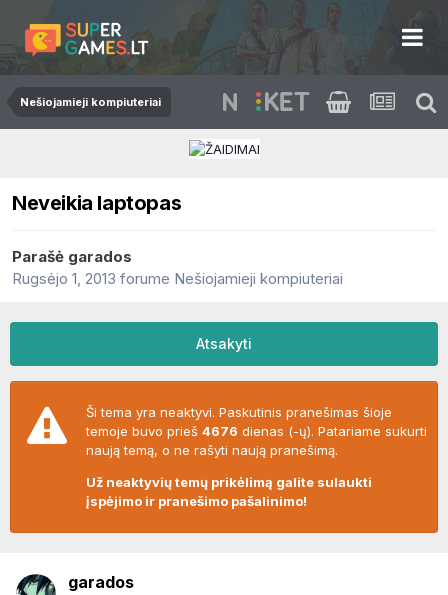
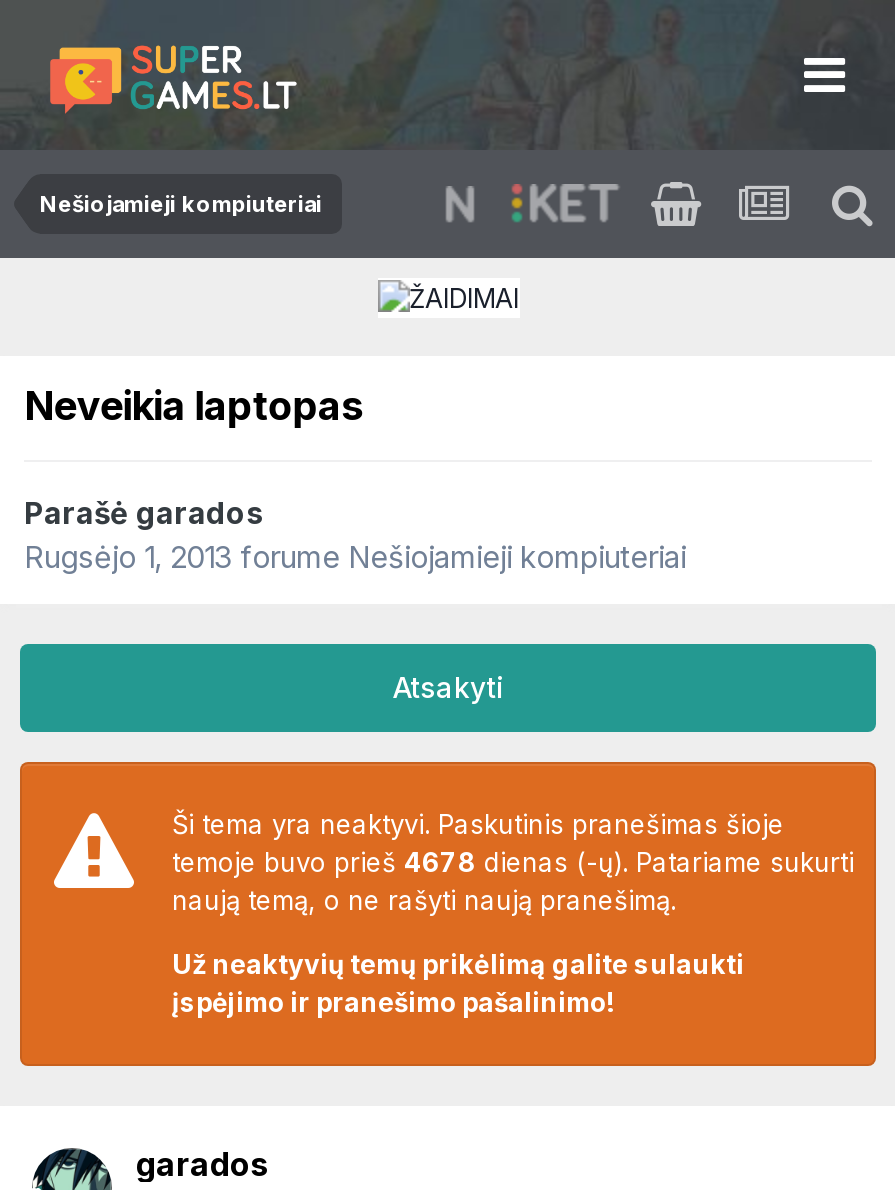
[86,423,427,439] temoje buvo prieš 4676 dienas (-ų). Patariame sukurti -> [172,846,854,878] temoje buvo prieš 4678 dienas (-ų). Patariame sukurti

